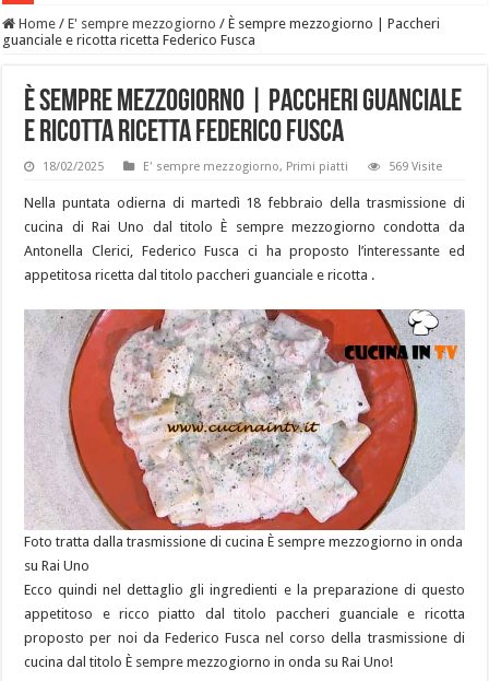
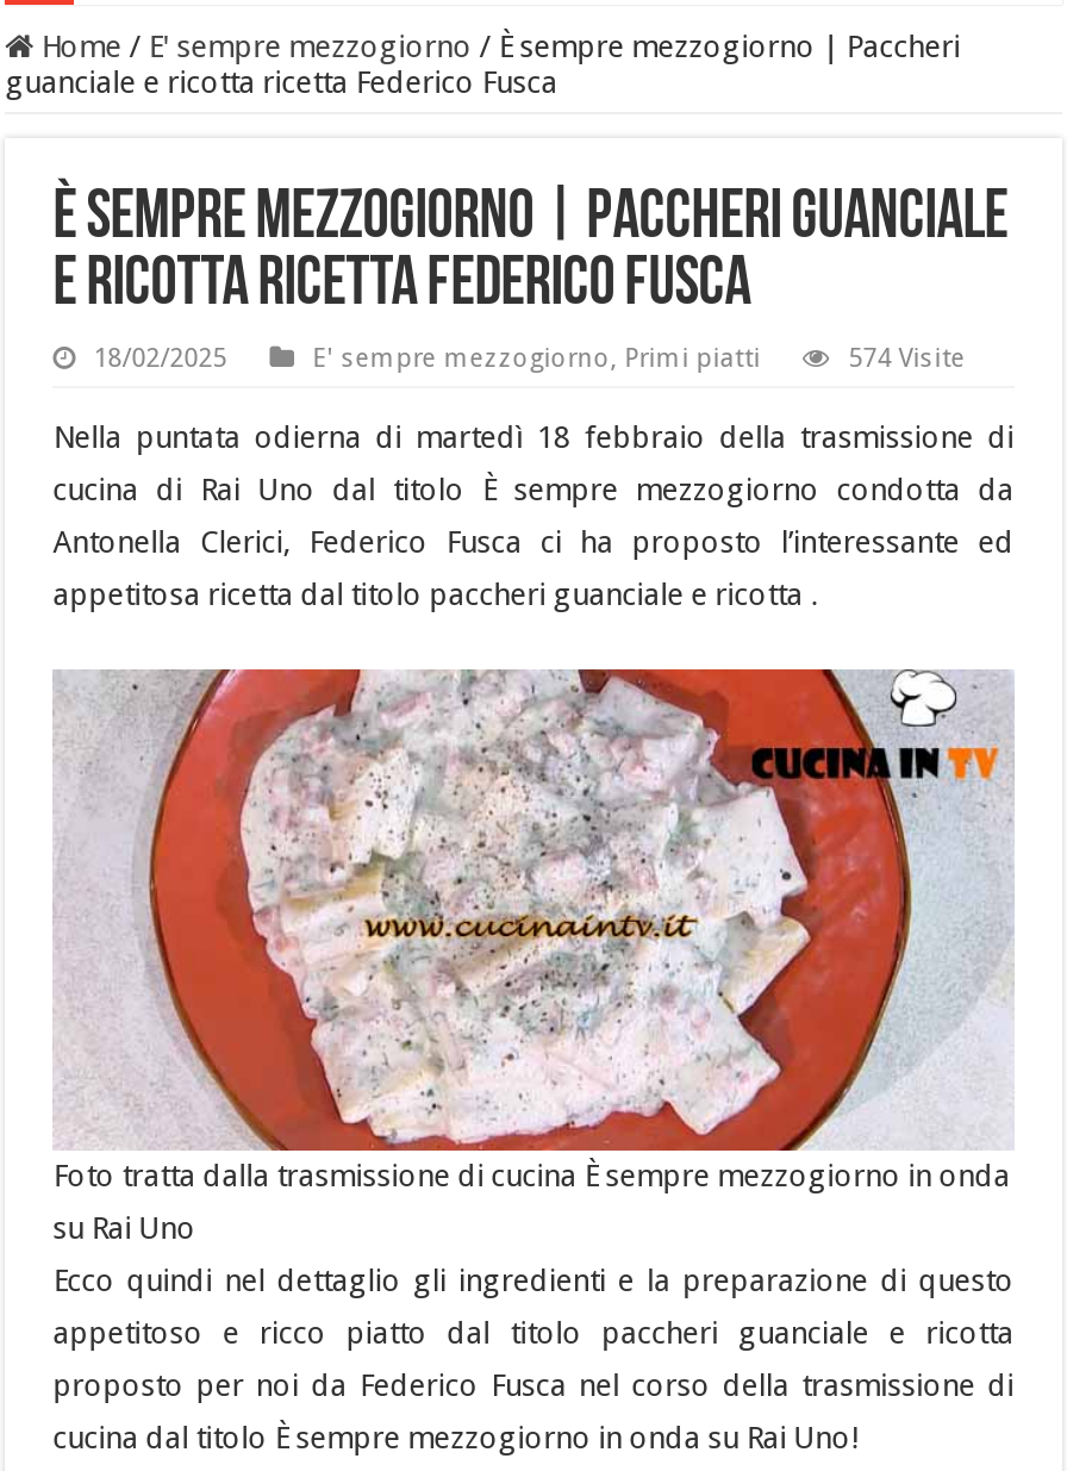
[389,159,442,174] 569 Visite -> [848,343,965,374] 574 Visite

